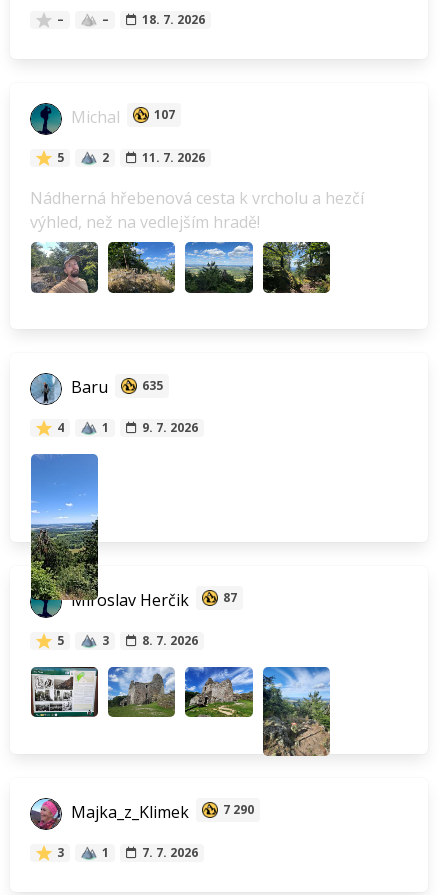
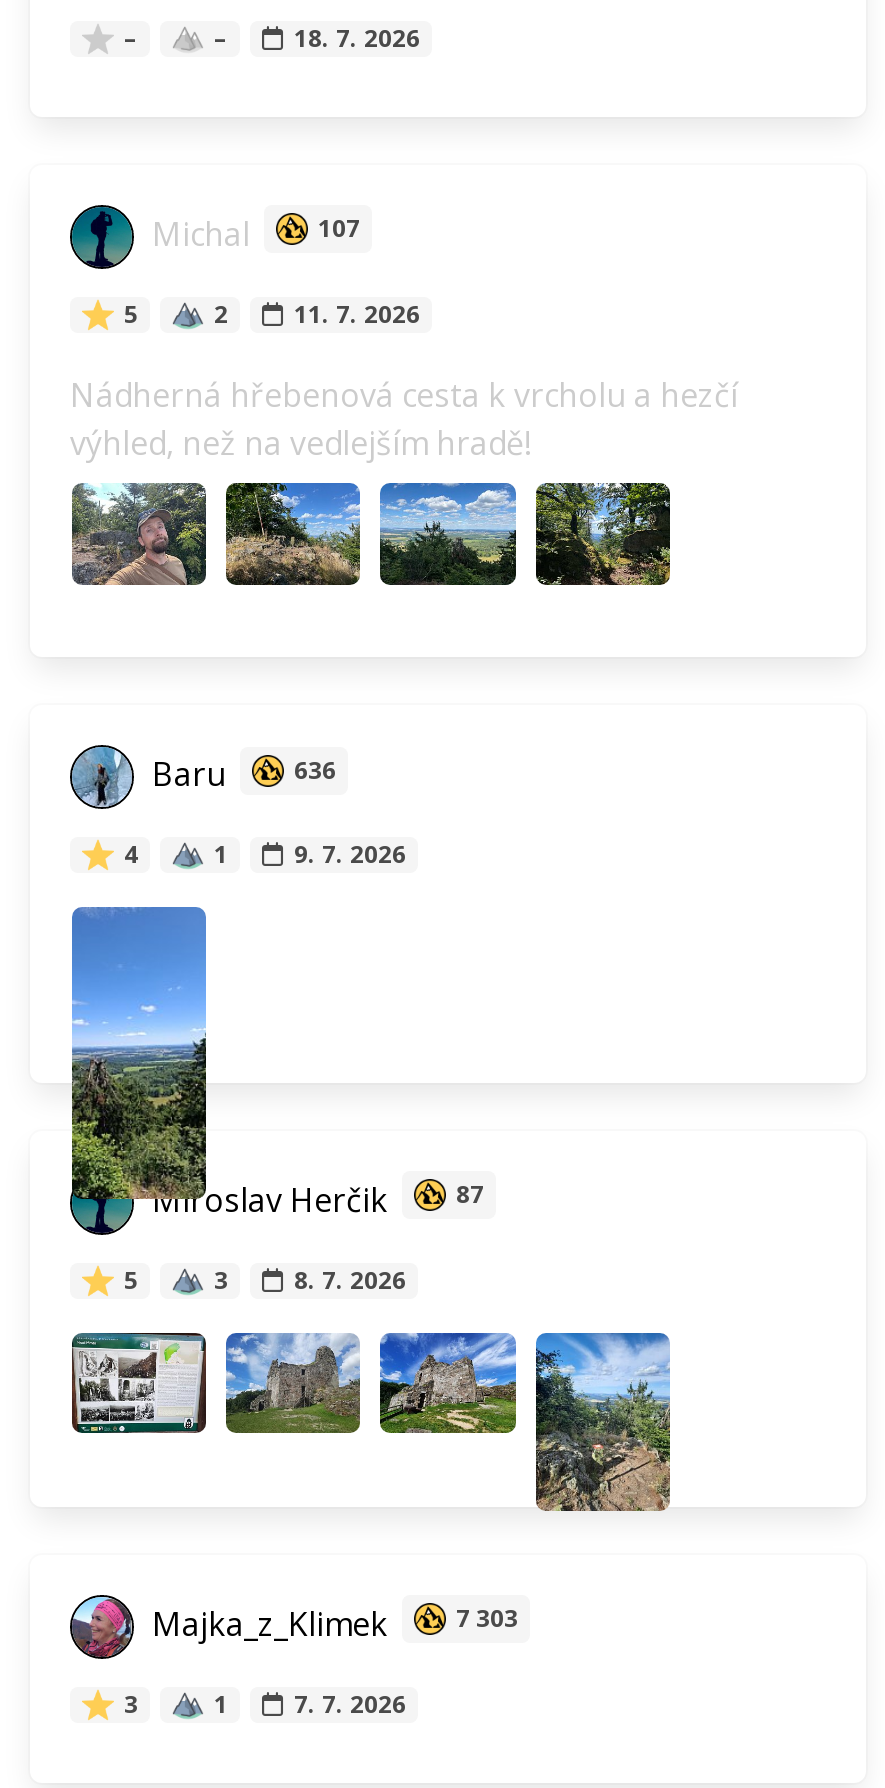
[67,377,163,399] Baru 635 -> [144,752,336,796] Baru 636
[67,801,254,823] Majka_z_Klimek 7 290 -> [144,1601,518,1645] Majka_z_Klimek 7 303

